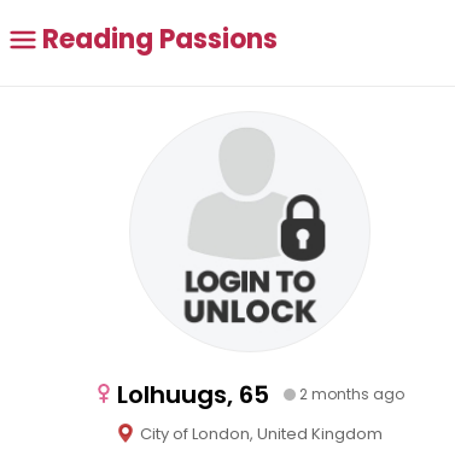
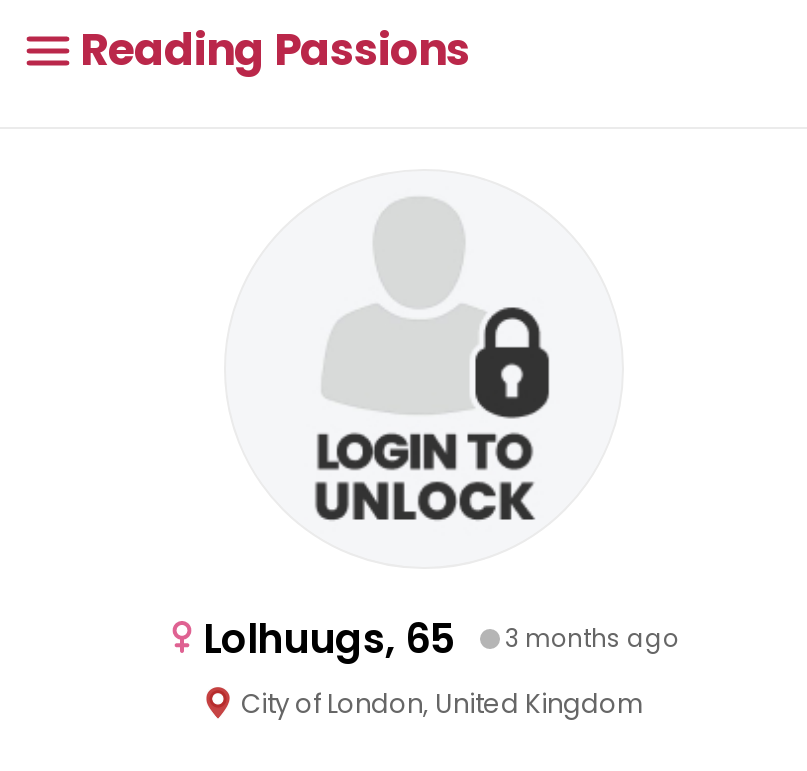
[116,378,404,411] Lolhuugs, 65 2 months ago -> [203,611,679,667] Lolhuugs, 65 3 months ago

